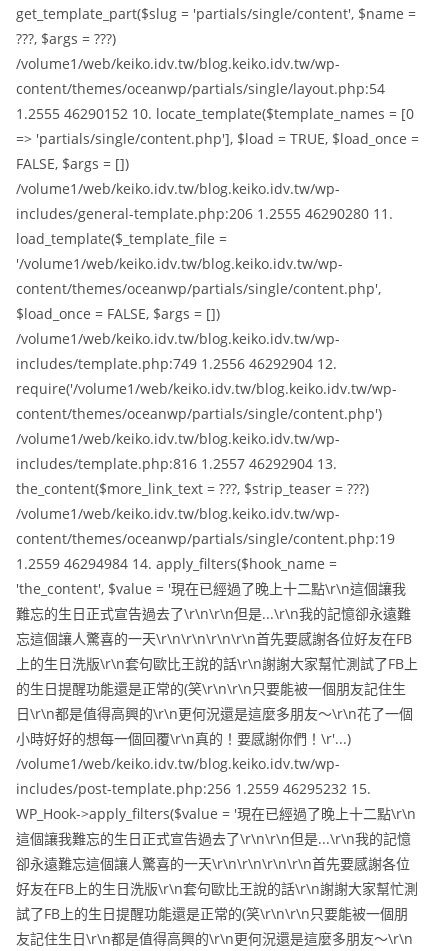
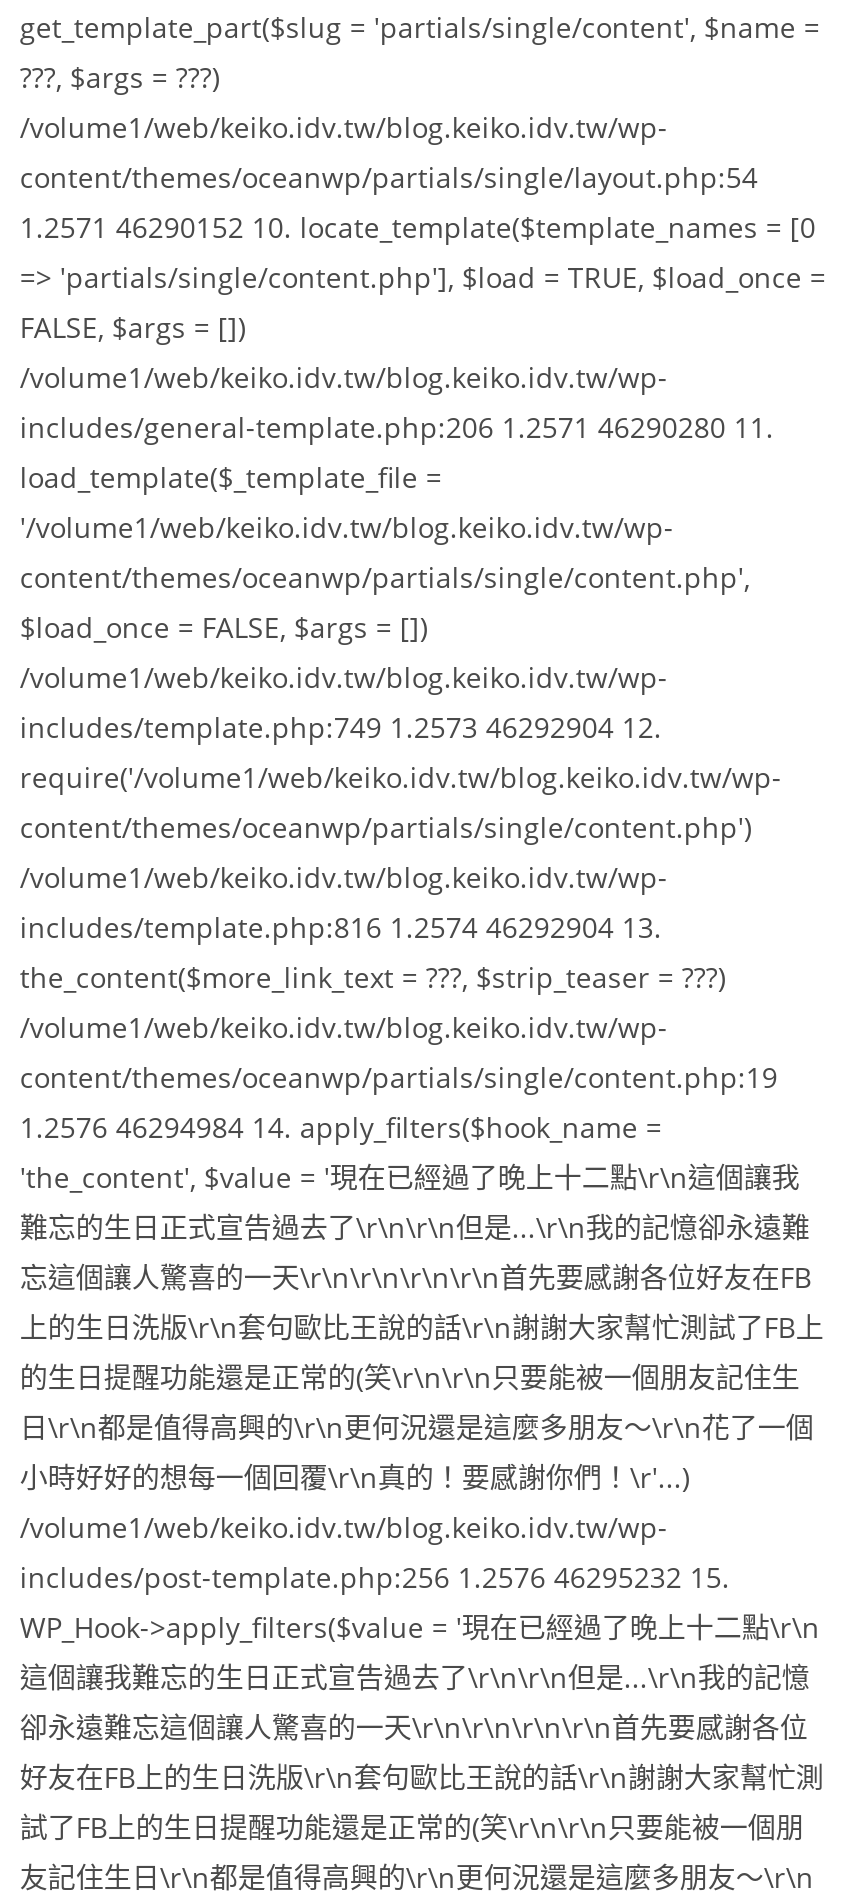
[16,104,414,123] 1.2555 46290152 10. locate_template($template_names = [0 -> [20,208,816,246] 1.2571 46290152 10. locate_template($template_names = [0
[16,204,393,223] includes/general-template.php:206 1.2555 46290280 11. -> [20,408,774,446] includes/general-template.php:206 1.2571 46290280 11.
[16,354,337,373] includes/template.php:749 1.2556 46292904 12. -> [20,708,662,746] includes/template.php:749 1.2573 46292904 12.
[16,454,337,473] includes/template.php:816 1.2557 46292904 13. -> [20,908,662,946] includes/template.php:816 1.2574 46292904 13.
[16,554,337,573] 1.2559 46294984 14. apply_filters($hook_name = -> [20,1108,662,1146] 1.2576 46294984 14. apply_filters($hook_name =
[16,779,371,798] includes/post-template.php:256 1.2559 46295232 15. -> [20,1558,730,1596] includes/post-template.php:256 1.2576 46295232 15.

